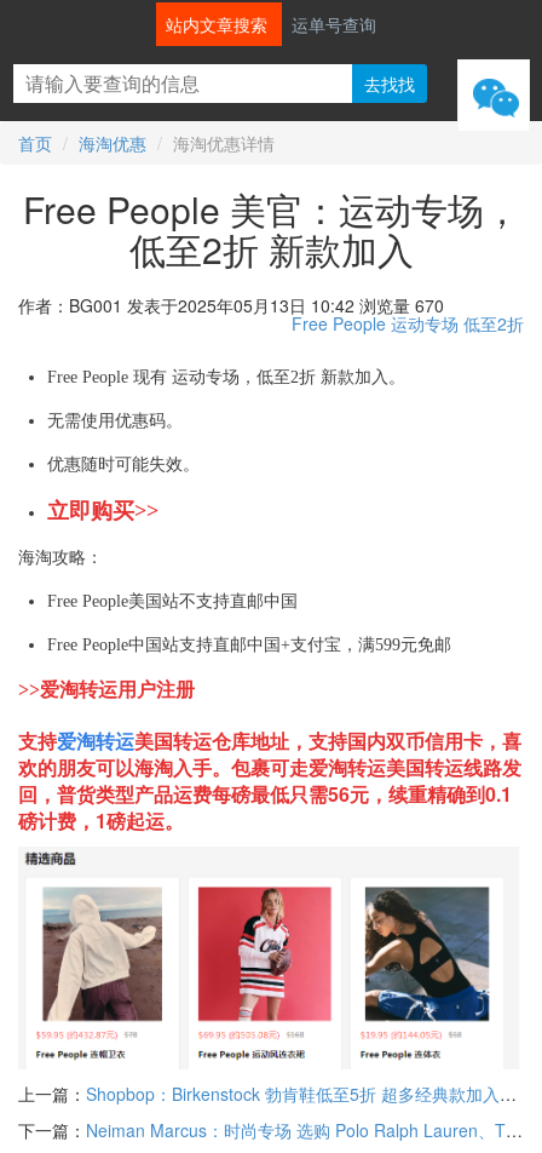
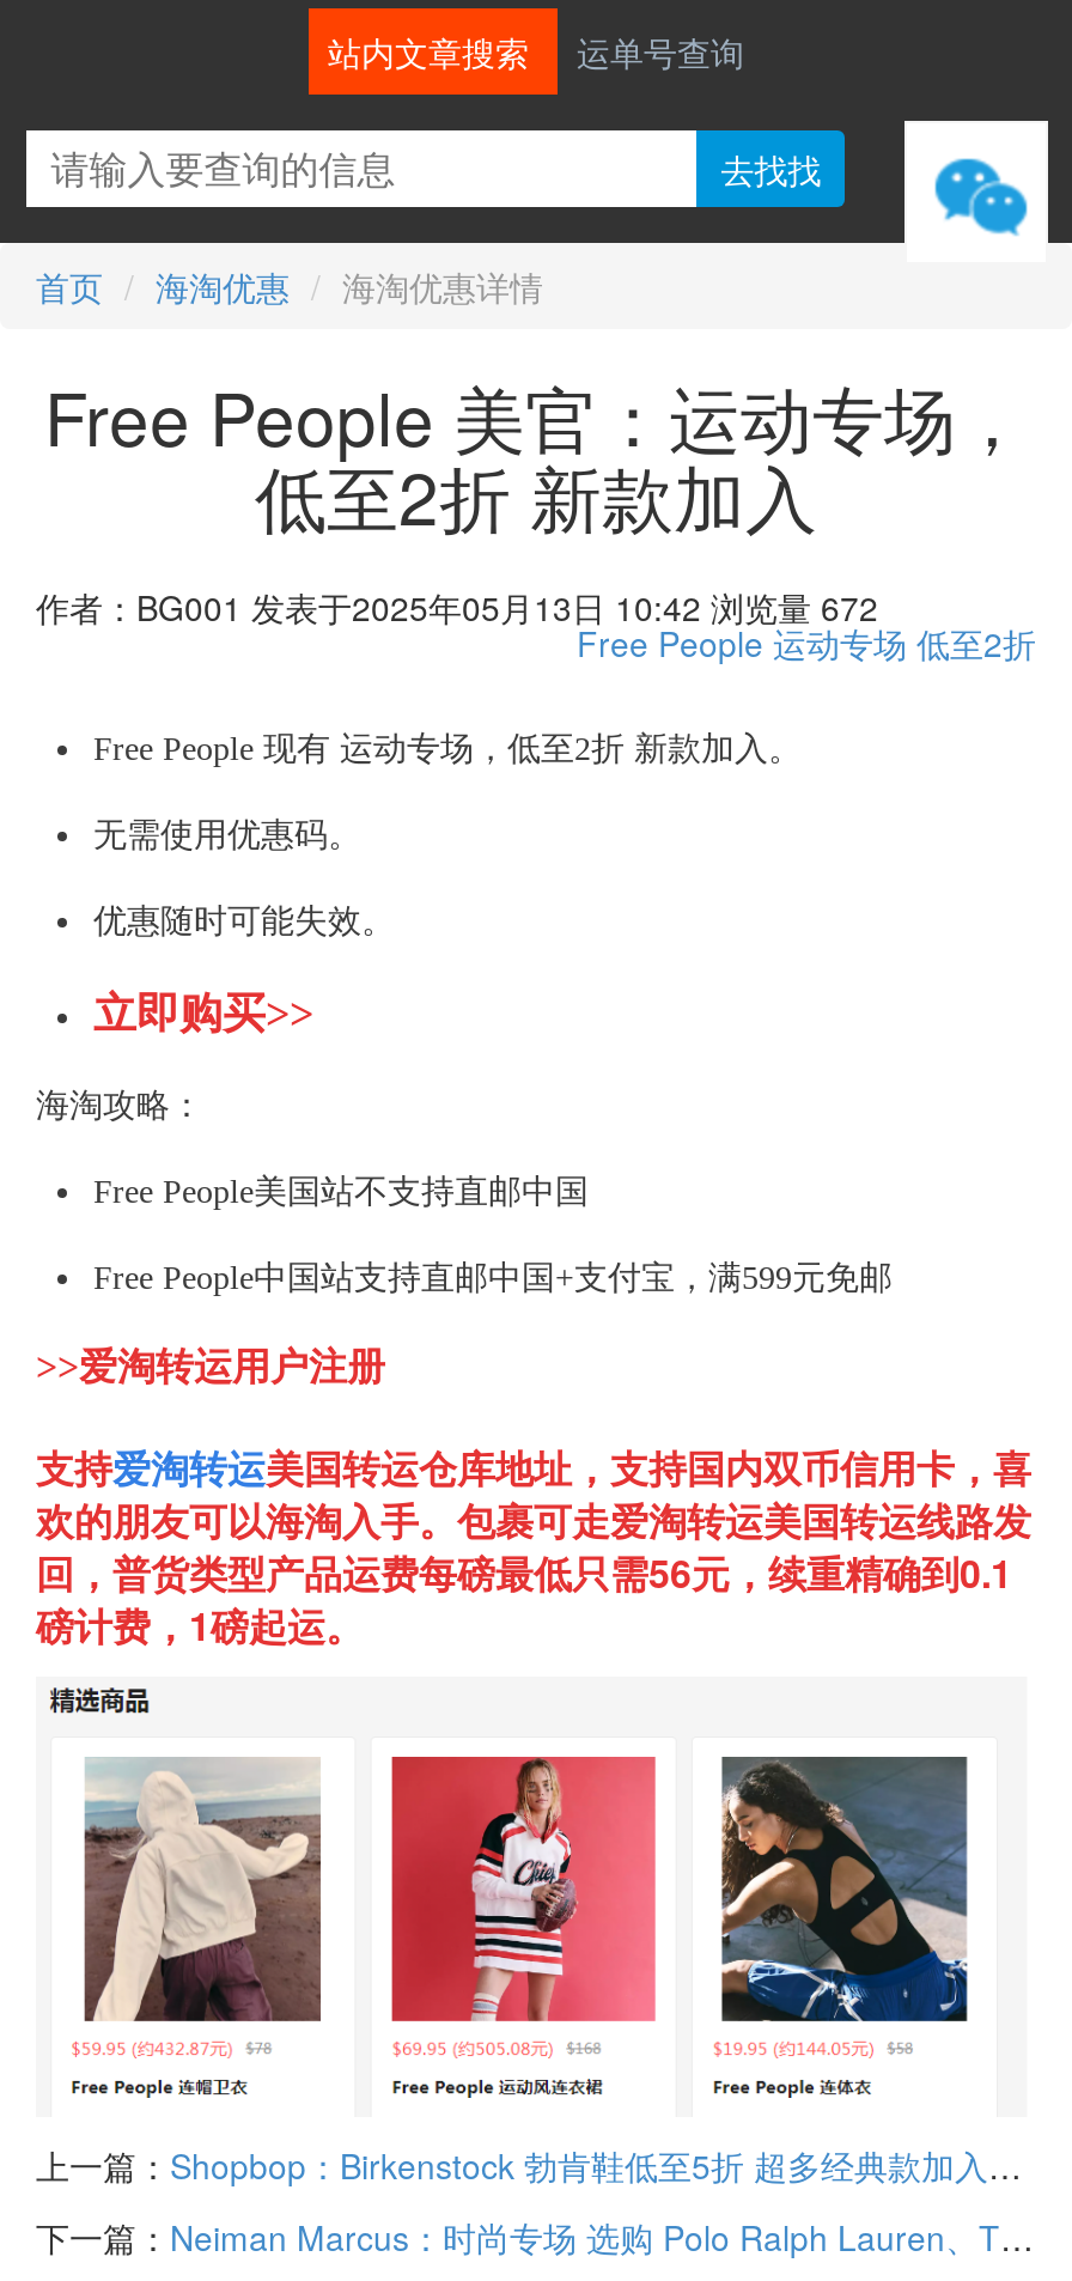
[18,293,444,317] 作者：BG001 发表于2025年05月13日 10:42 浏览量 670 -> [36,583,878,631] 作者：BG001 发表于2025年05月13日 10:42 浏览量 672

